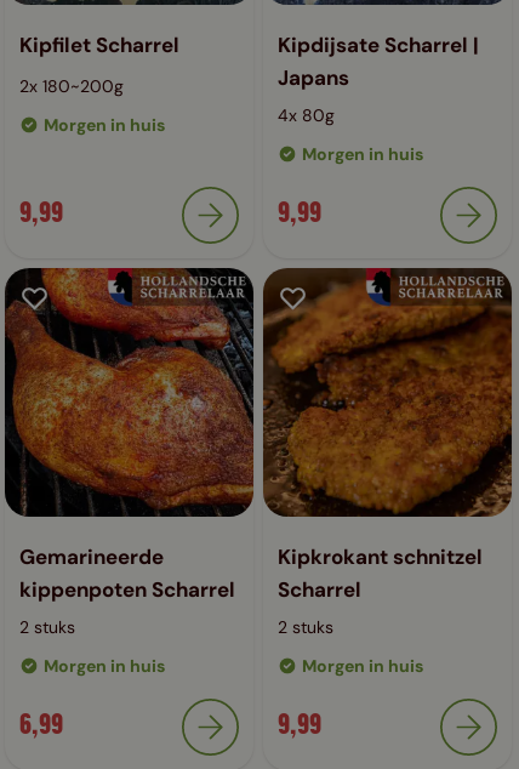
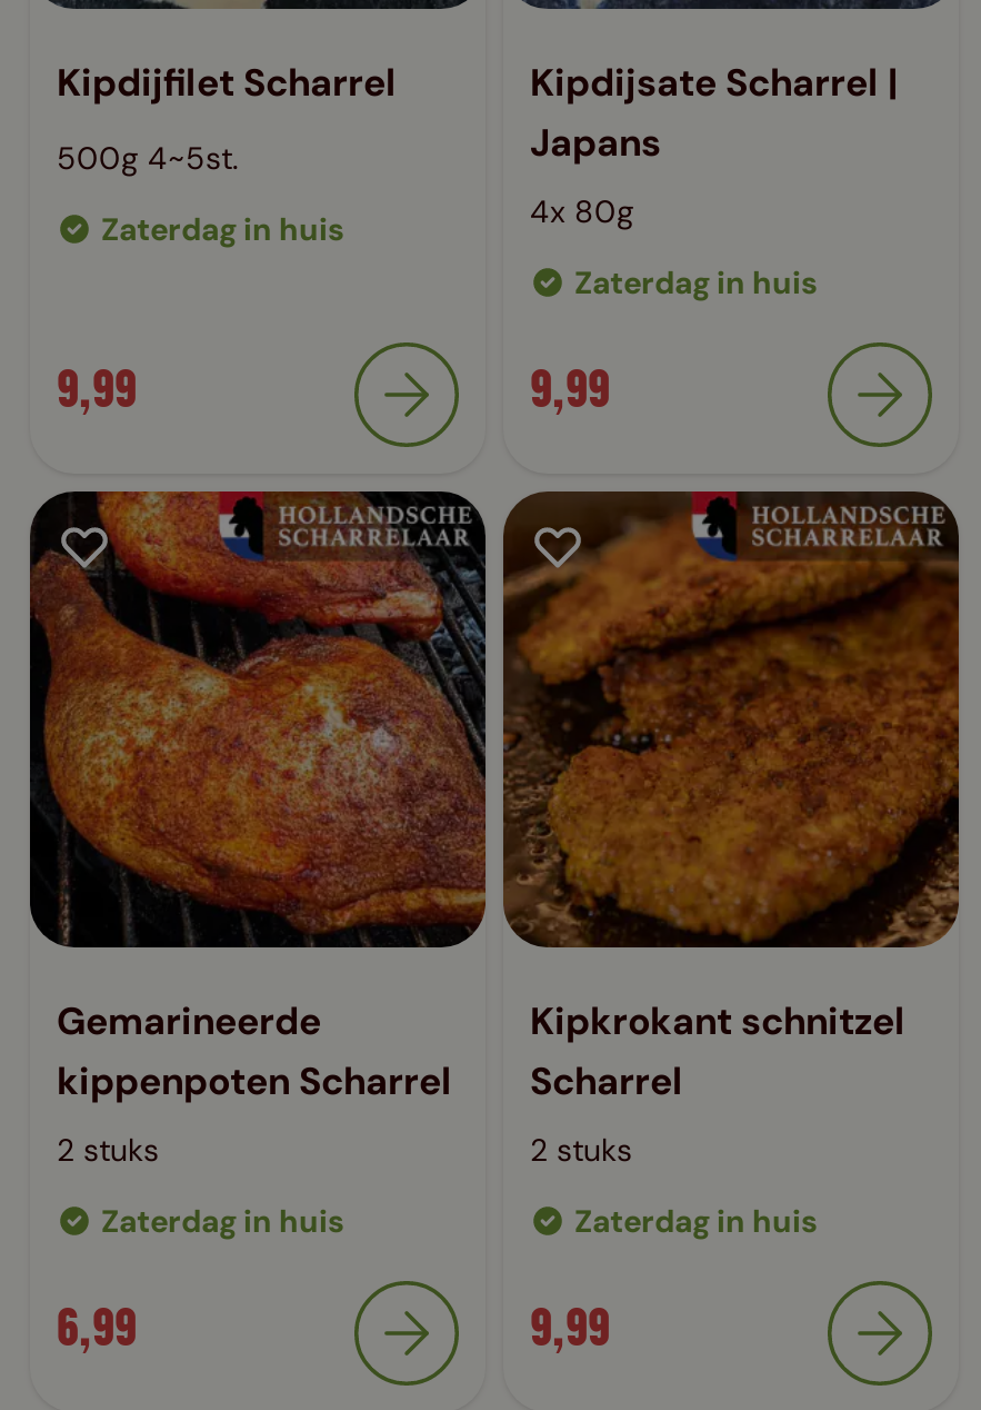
[19,32,179,58] Kipfilet Scharrel -> [57,58,397,107] Kipdijfilet Scharrel
[19,75,124,97] 2x 180~200g -> [57,138,239,178] 500g 4~5st.
[44,114,165,136] Morgen in huis -> [101,209,343,249] Zaterdag in huis
[302,143,423,165] Morgen in huis -> [574,262,817,302] Zaterdag in huis
[44,655,165,677] Morgen in huis -> [101,1201,343,1241] Zaterdag in huis
[302,655,423,677] Morgen in huis -> [574,1201,817,1241] Zaterdag in huis

